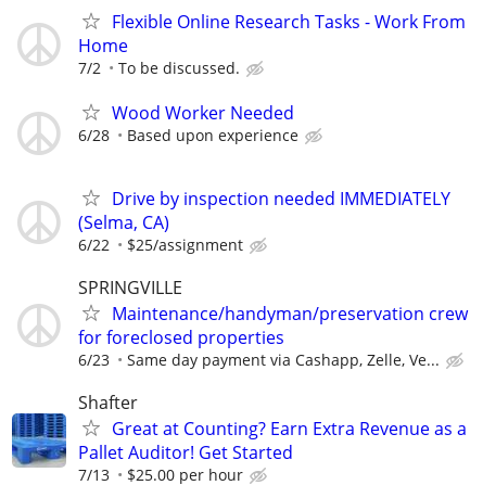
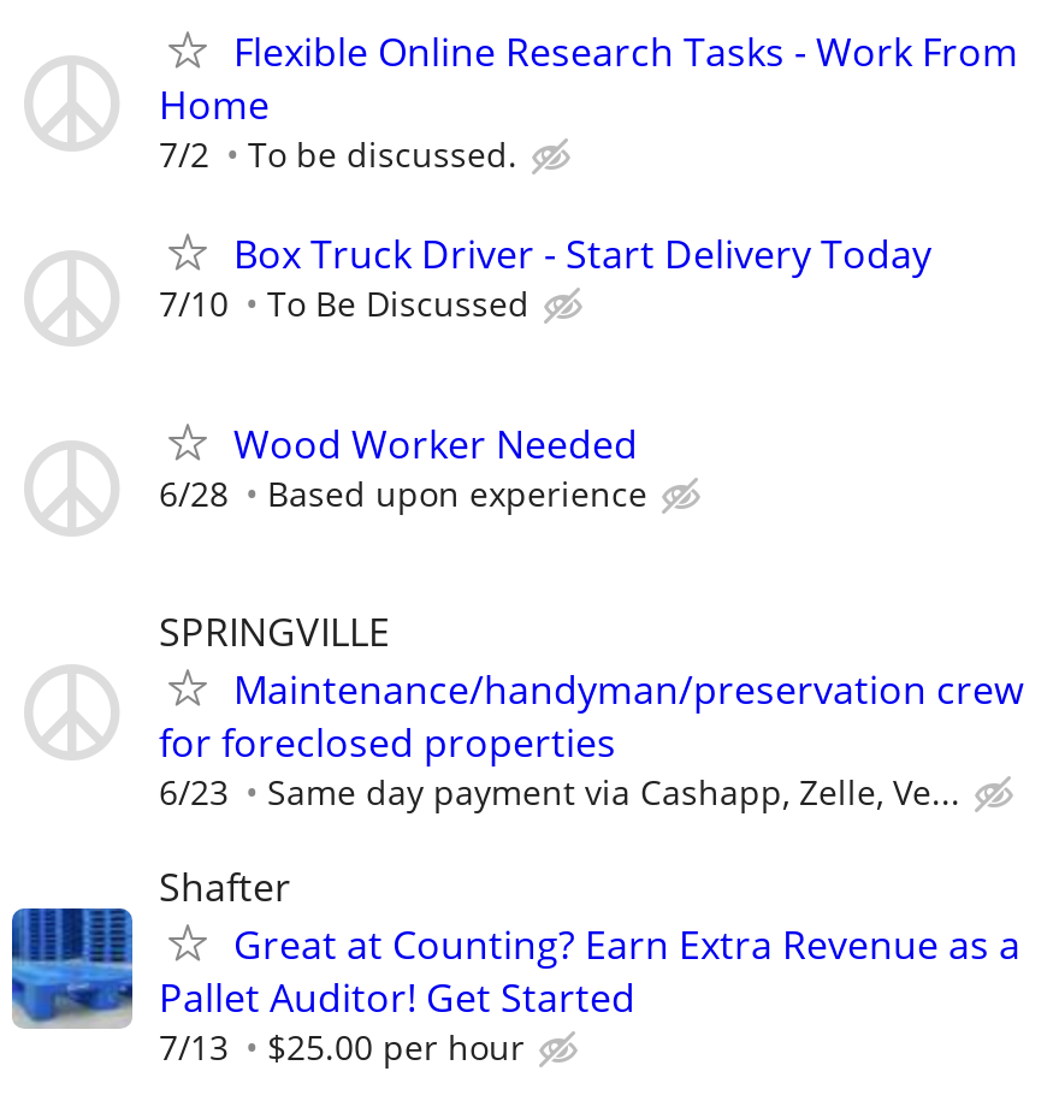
none -> [159,228,931,327] Box Truck Driver - Start Delivery Today | 7/10 | To Be Discussed
moved [78,101,298,145] -> [159,419,647,517]: Wood Worker Needed | 6/28 | Based upon experience
[78,187,450,255] Drive by inspection needed IMMEDIATELY | (Selma, CA) | 6/22 | $25/assignment -> none

